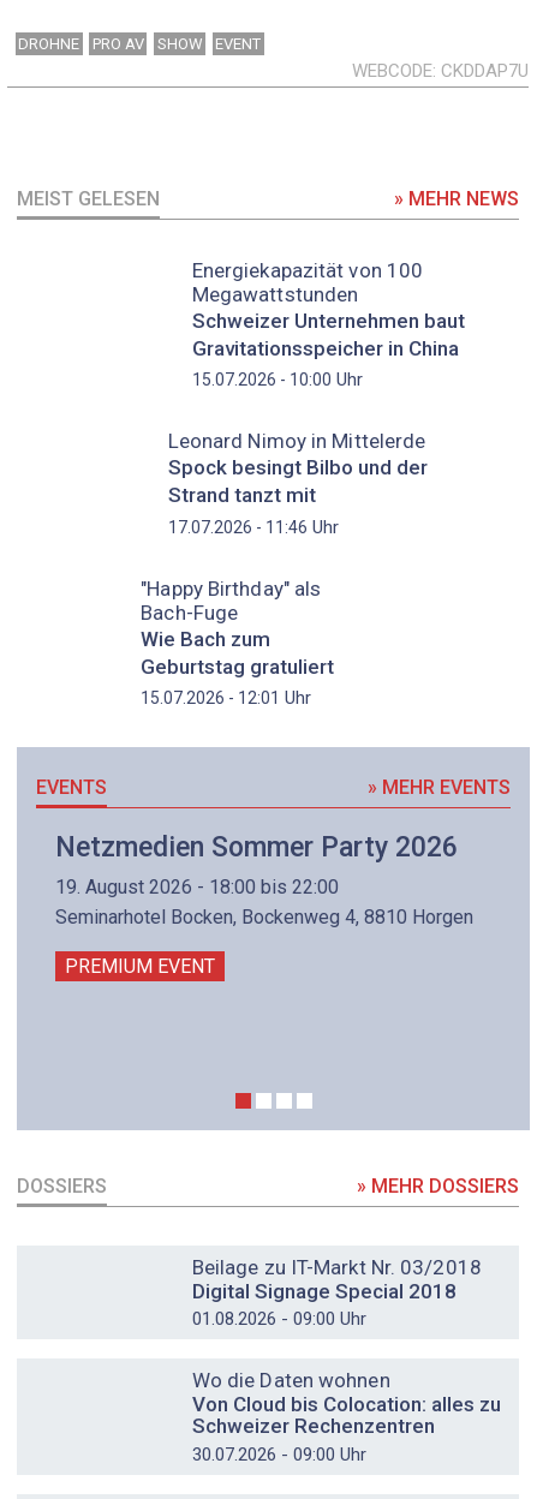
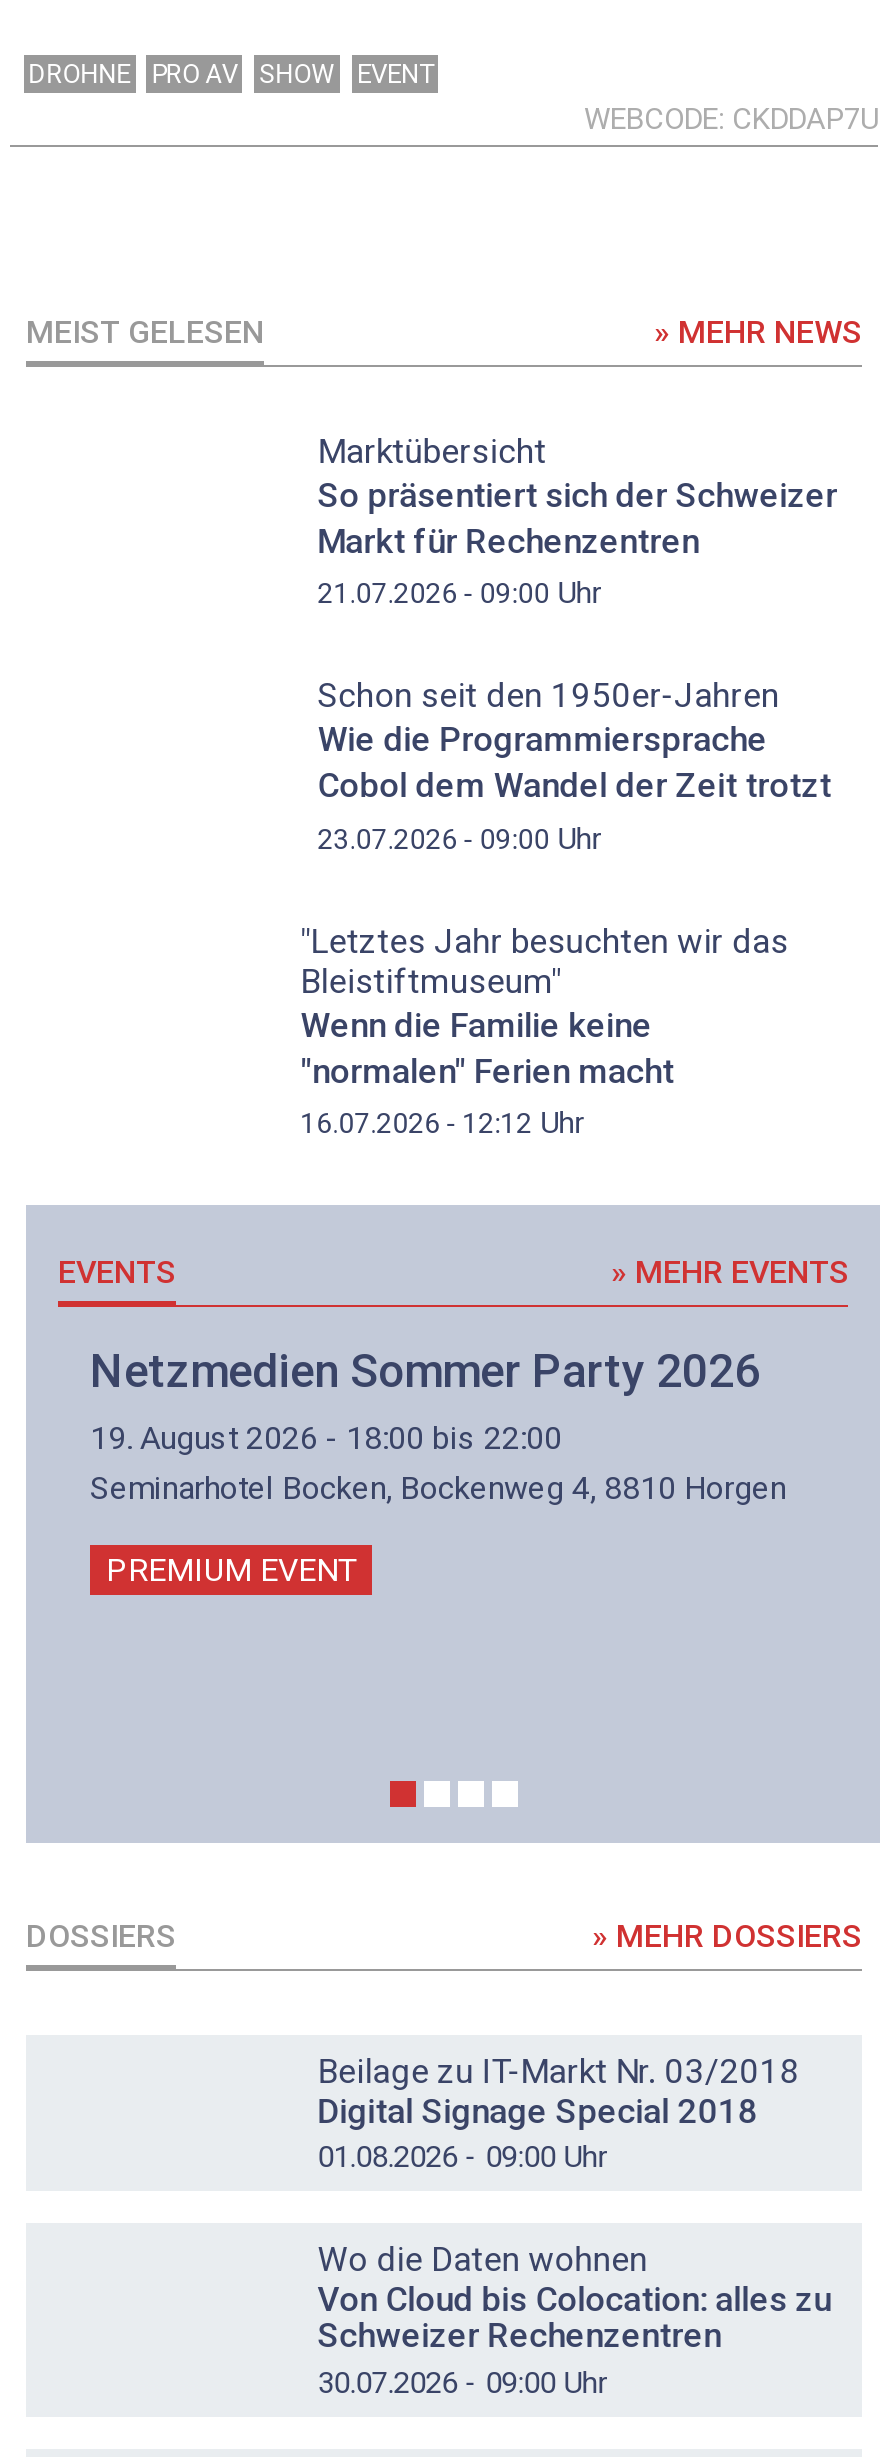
[192,258,465,391] Energiekapazität von 100 | Megawattstunden | Schweizer Unternehmen baut | Gravitationsspeicher in China | 15.07.2026 - 10:00 Uhr -> [318,431,838,612] Marktübersicht | So präsentiert sich der Schweizer | Markt für Rechenzentren | 21.07.2026 - 09:00 Uhr
[168,429,427,538] Leonard Nimoy in Mittelerde | Spock besingt Bilbo und der | Strand tanzt mit | 17.07.2026 - 11:46 Uhr -> [318,676,832,857] Schon seit den 1950er-Jahren | Wie die Programmiersprache | Cobol dem Wandel der Zeit trotzt | 23.07.2026 - 09:00 Uhr
[141,576,334,709] "Happy Birthday" als | Bach-Fuge | Wie Bach zum | Geburtstag gratuliert | 15.07.2026 - 12:01 Uhr -> [300,921,788,1141] "Letztes Jahr besuchten wir das | Bleistiftmuseum" | Wenn die Familie keine | "normalen" Ferien macht | 16.07.2026 - 12:12 Uhr

